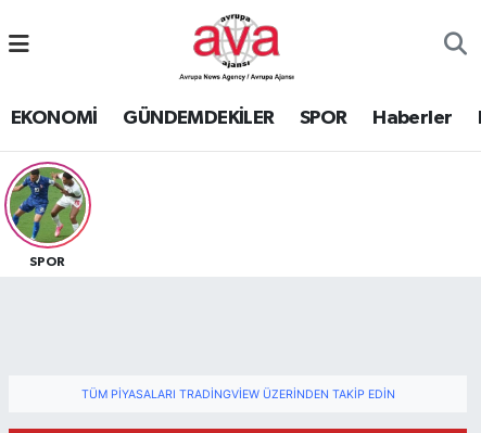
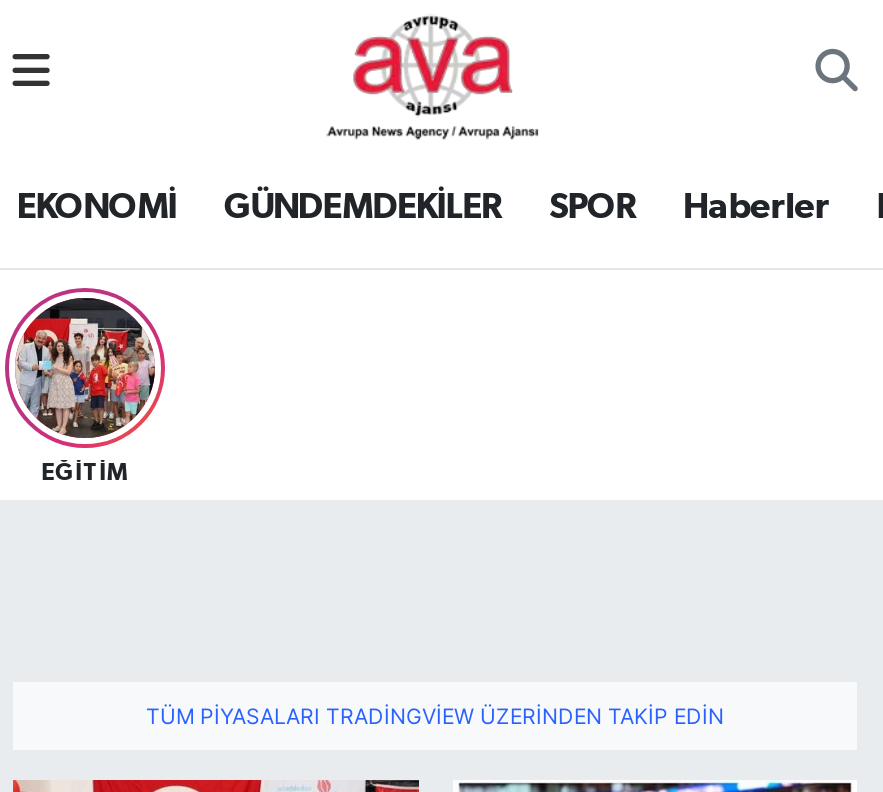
[10,166,86,268] [image] | SPOR -> [17,296,155,484] [image] | EĞİTİM

